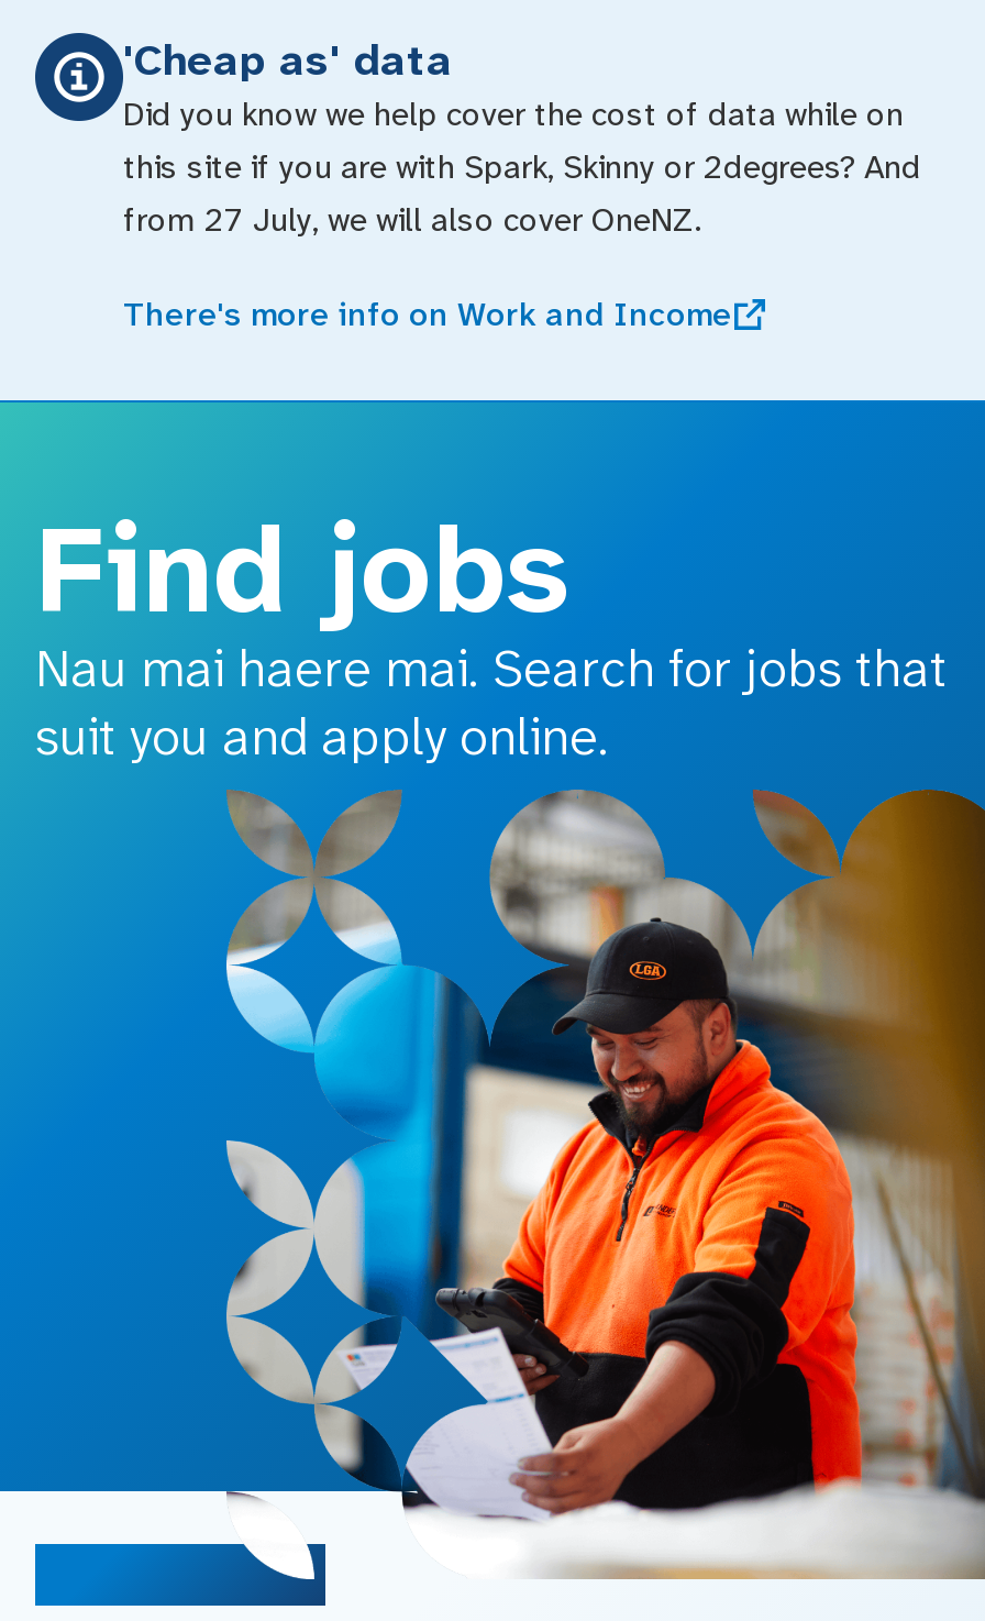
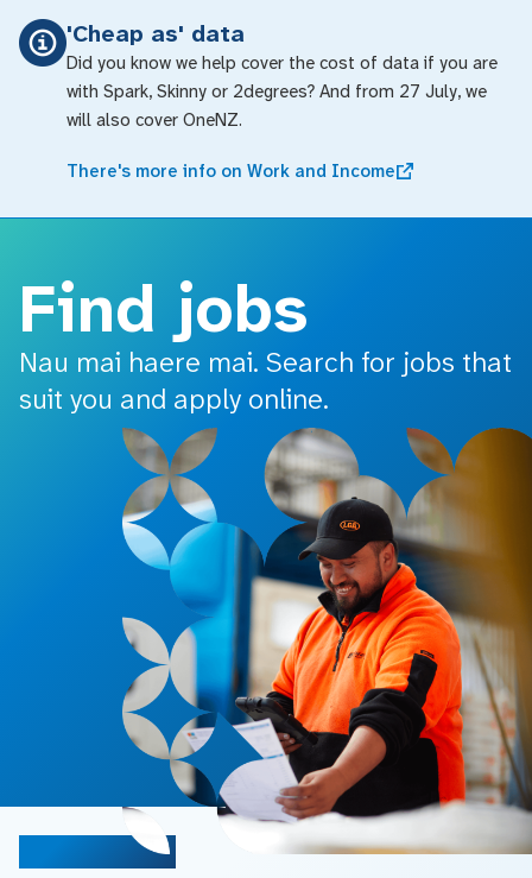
[123,92,921,242] Did you know we help cover the cost of data while on | this site if you are with Spark, Skinny or 2degrees? And | from 27 July, we will also cover OneNZ. -> [66,51,498,132] Did you know we help cover the cost of data if you are | with Spark, Skinny or 2degrees? And from 27 July, we | will also cover OneNZ.

